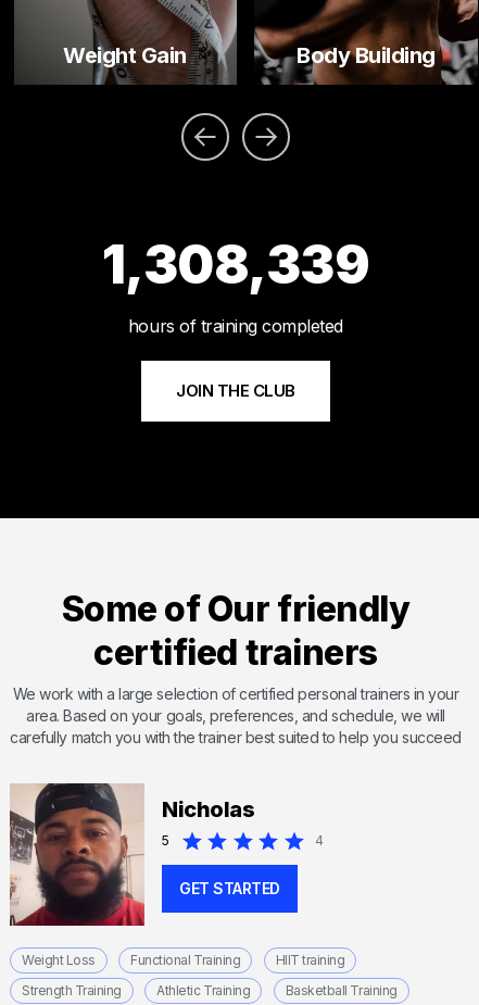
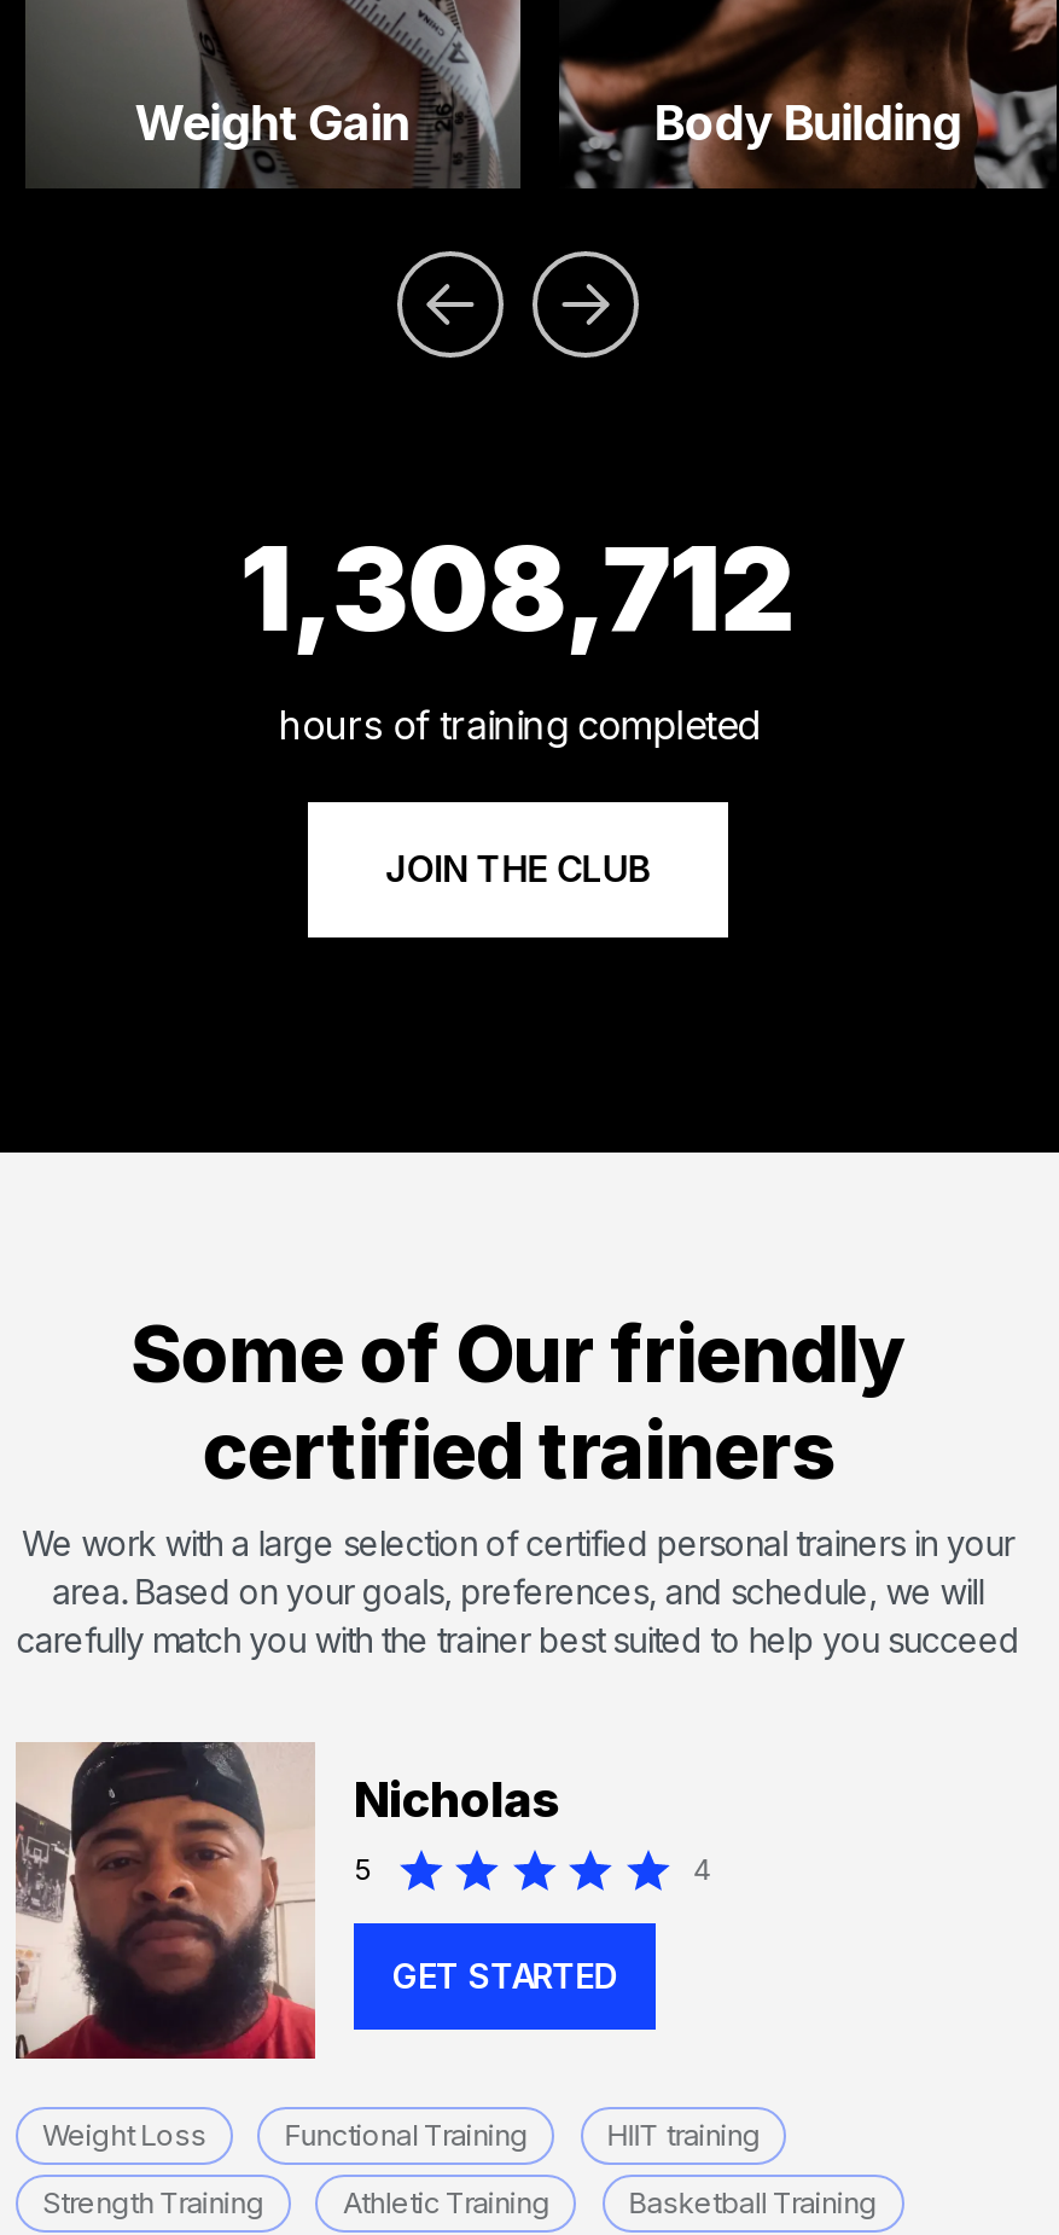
[102,232,370,296] 1,308,339 -> [240,517,796,659] 1,308,712

